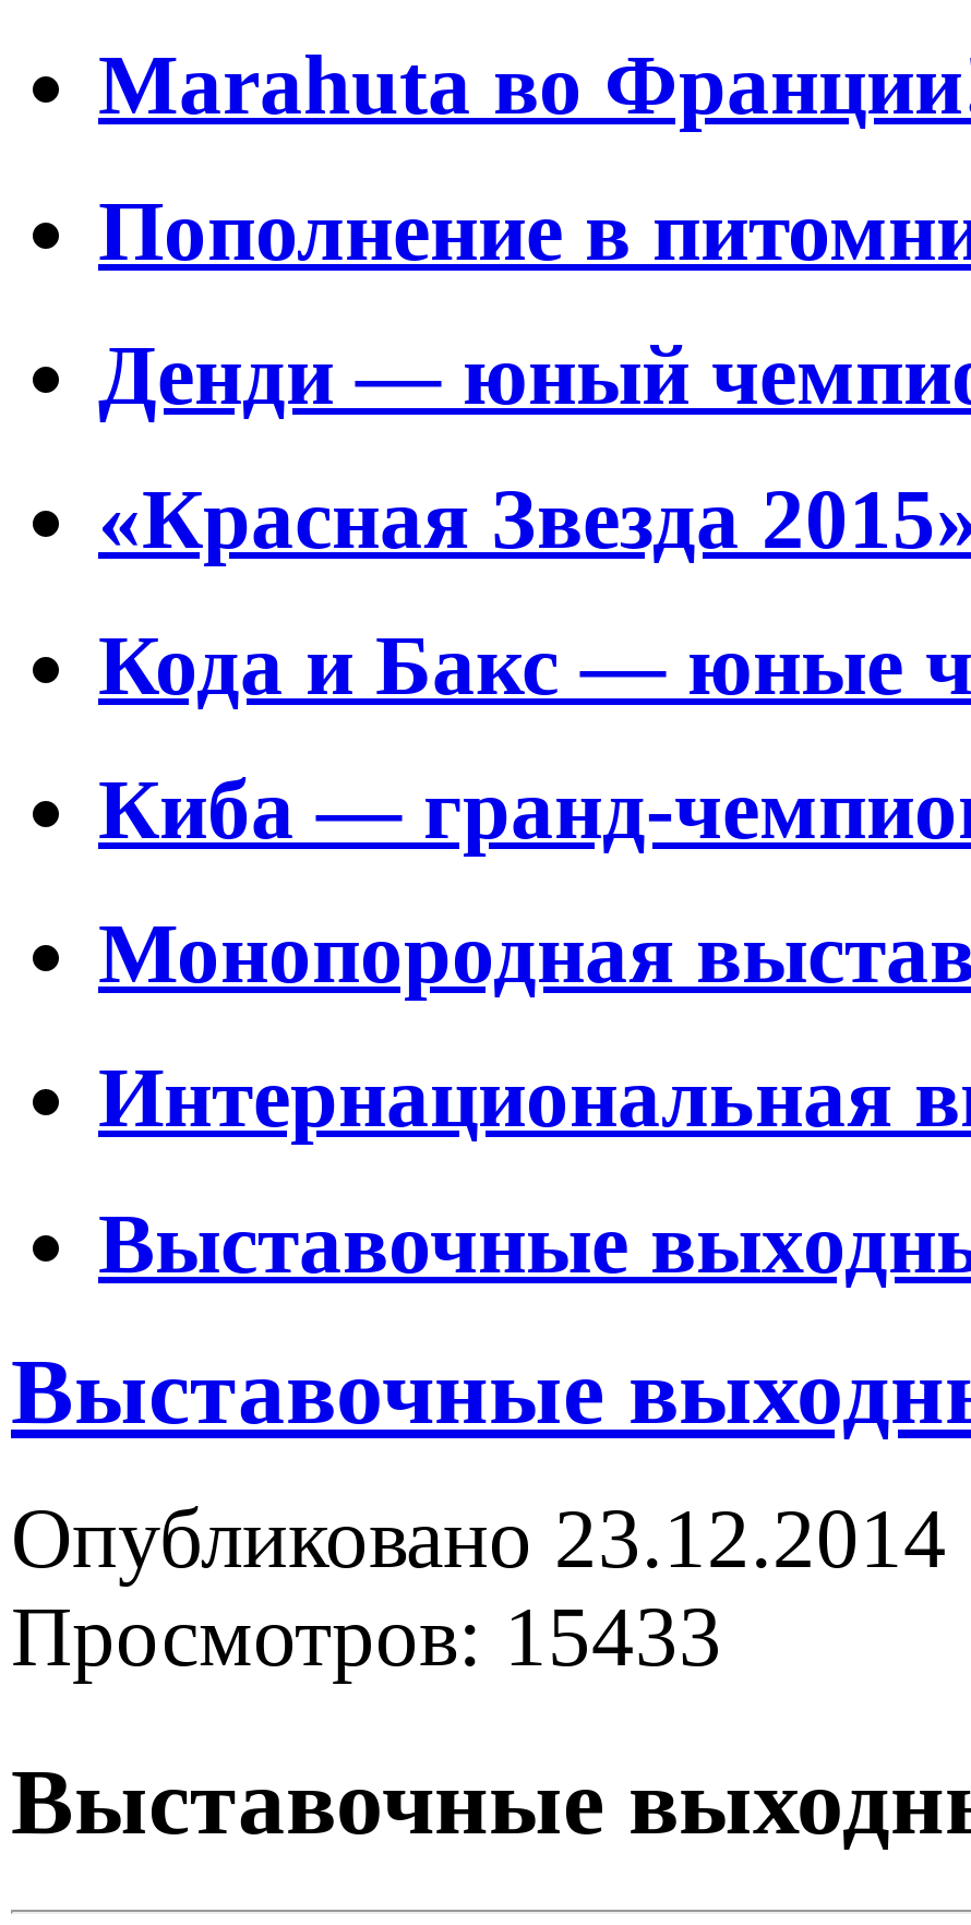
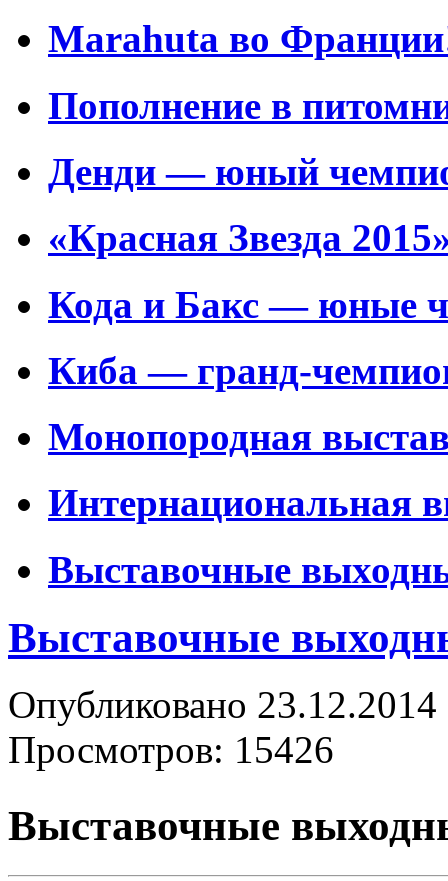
[11,1588,722,1682] Просмотров: 15433 -> [8,728,334,771] Просмотров: 15426

